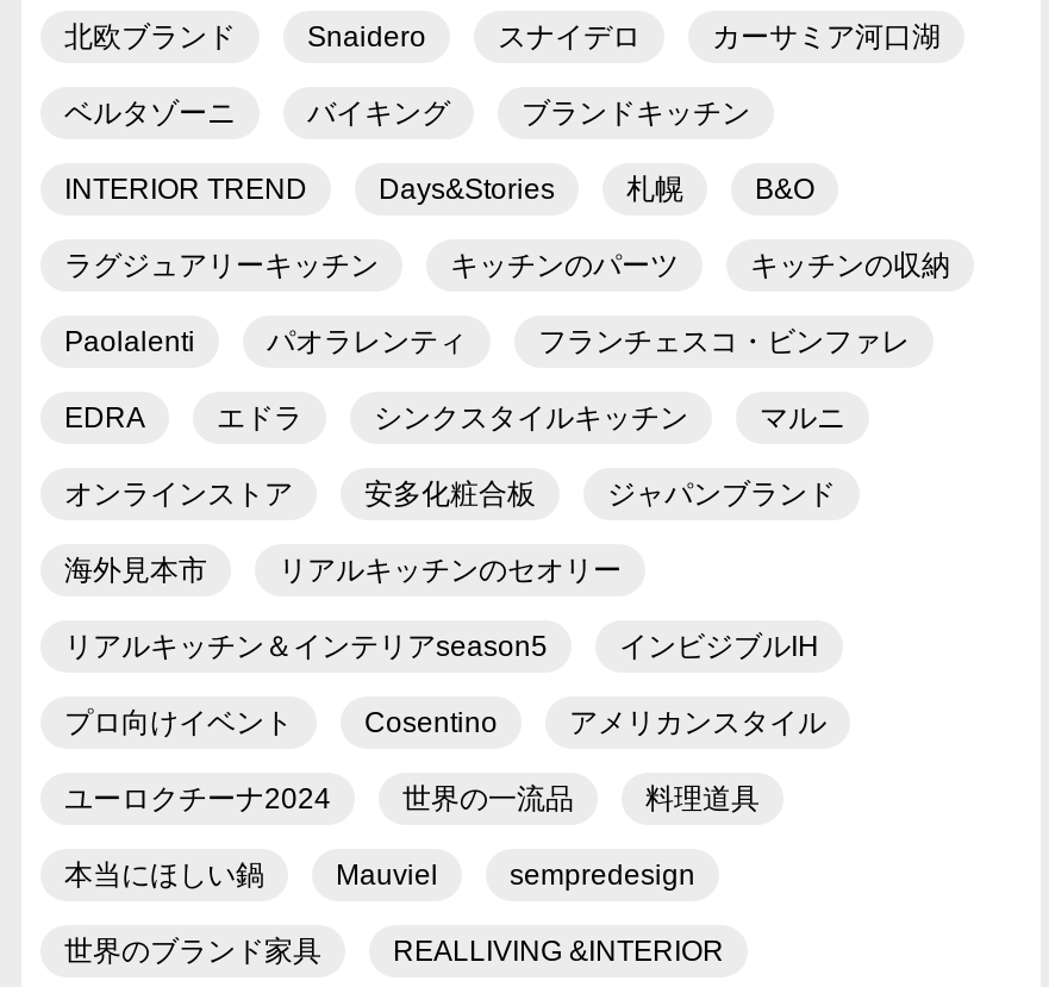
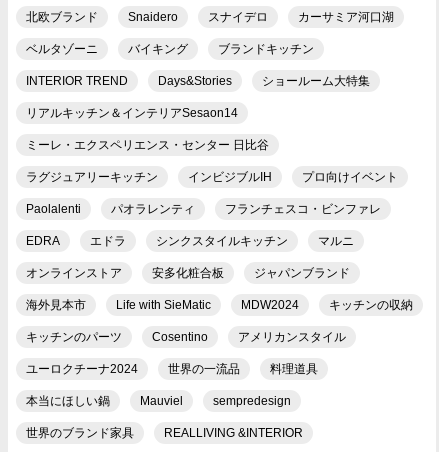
[626,172,814,205] 札幌 | B&O -> [26,74,370,152] ショールーム大特集 | リアルキッチン＆インテリアSesaon14 | ミーレ・エクスペリエンス・センター 日比谷
moved [64,248,910,586] -> [26,170,381,312]: ラグジュアリーキッチン | Paolalenti | パオラレンティ | ... | ジャパンブランド | 海外見本市
moved [450,248,950,281] -> [26,298,413,344]: キッチンの収納 | キッチンのパーツ
[64,553,622,662] リアルキッチンのセオリー | リアルキッチン＆インテリアseason5 -> [116,298,299,312] Life with SieMatic | MDW2024
moved [64,629,819,739] -> [188,170,398,184]: インビジブルIH | プロ向けイベント

